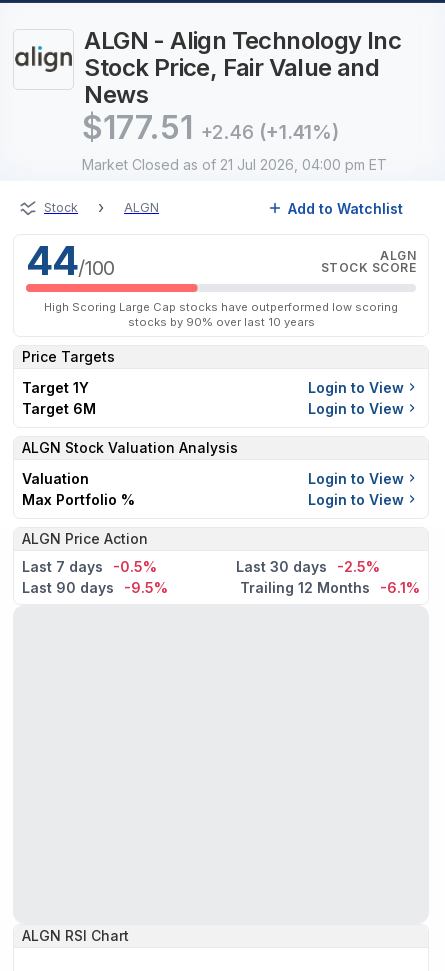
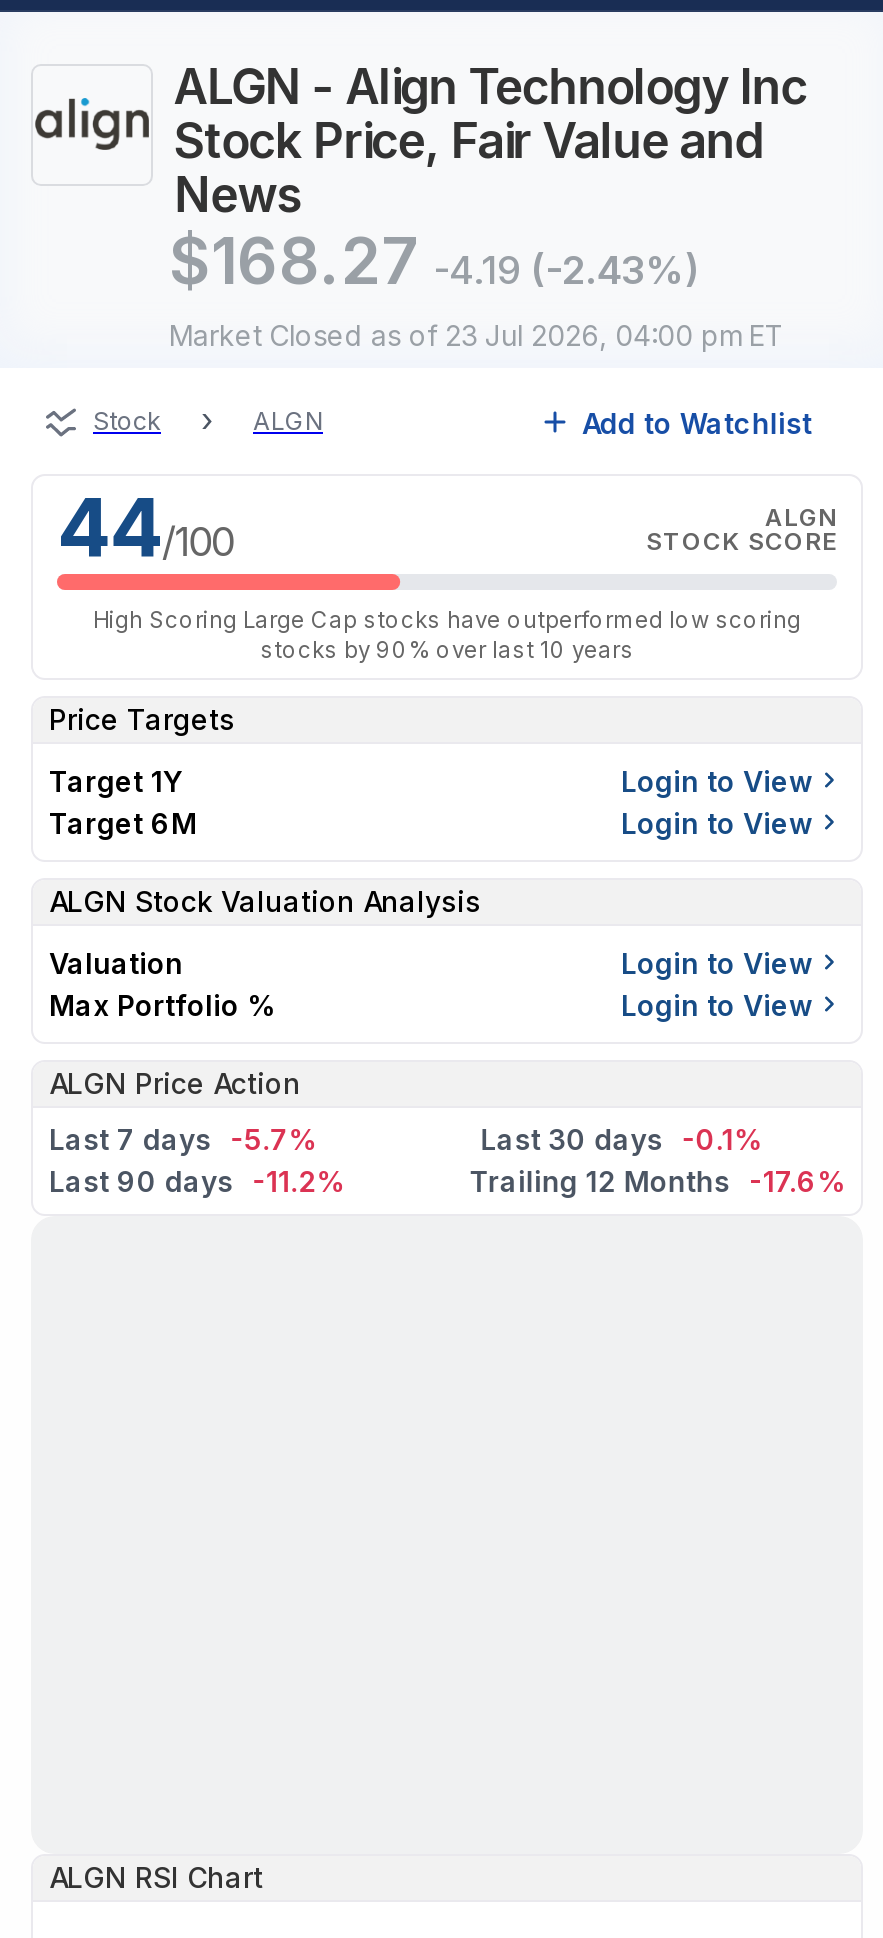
[82,108,339,147] $177.51 +2.46 (+1.41%) -> [169,222,699,300] $168.27 -4.19 (-2.43%)
[82,156,387,173] Market Closed as of 21 Jul 2026, 04:00 pm ET -> [169,318,785,352] Market Closed as of 23 Jul 2026, 04:00 pm ET
[22,558,157,575] Last 7 days -0.5% -> [49,1123,316,1157] Last 7 days -5.7%
[236,558,380,575] Last 30 days -2.5% -> [481,1123,762,1157] Last 30 days -0.1%
[22,579,168,596] Last 90 days -9.5% -> [49,1165,344,1199] Last 90 days -11.2%
[240,579,420,596] Trailing 12 Months -6.1% -> [470,1165,845,1199] Trailing 12 Months -17.6%

